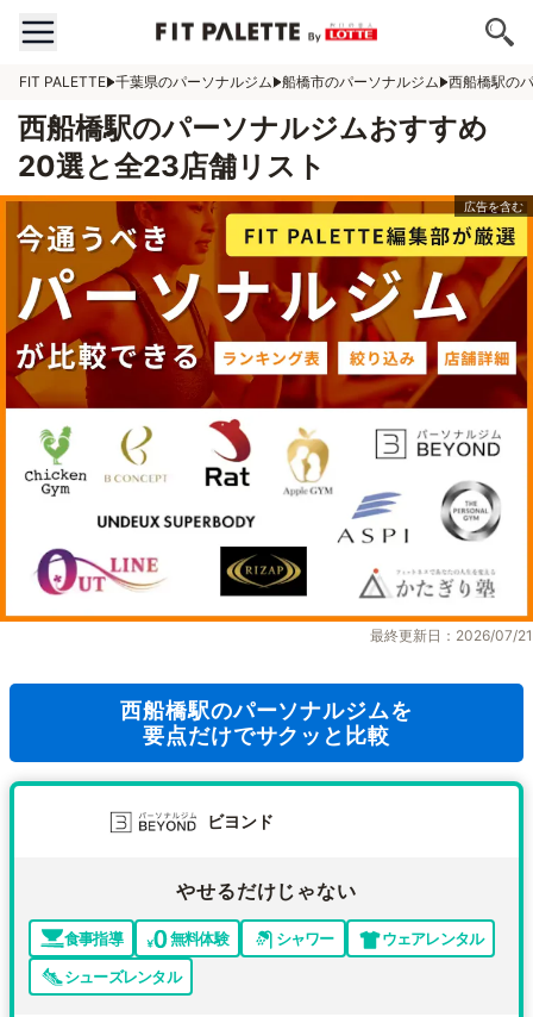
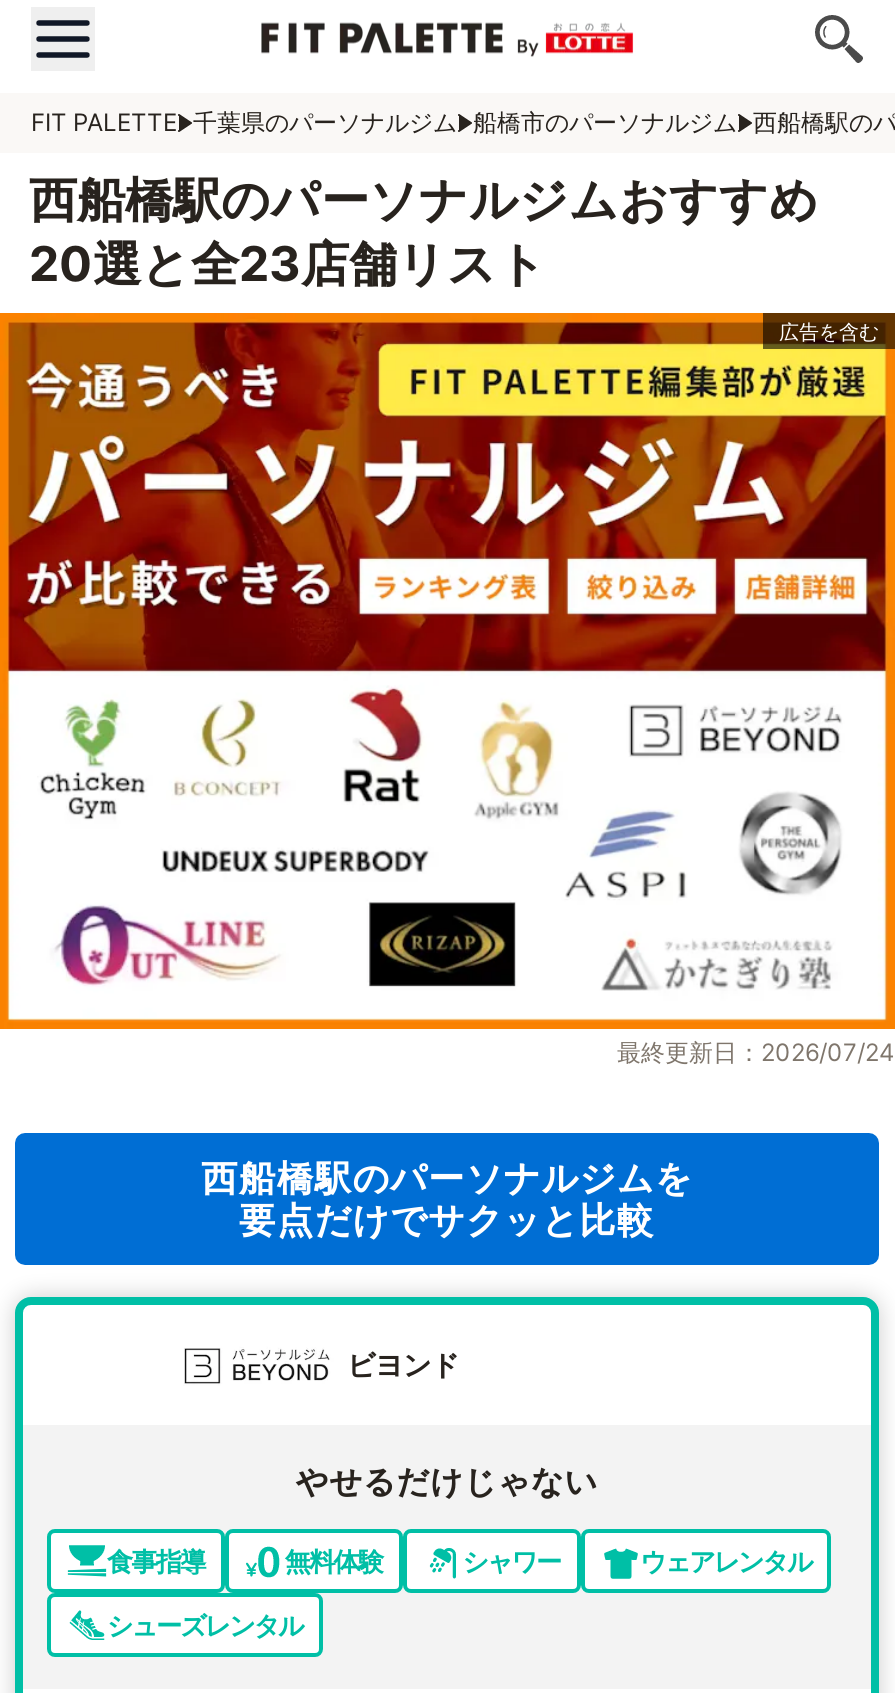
[370,627,533,645] 最終更新日：2026/07/21 -> [617,1038,895,1068] 最終更新日：2026/07/24

